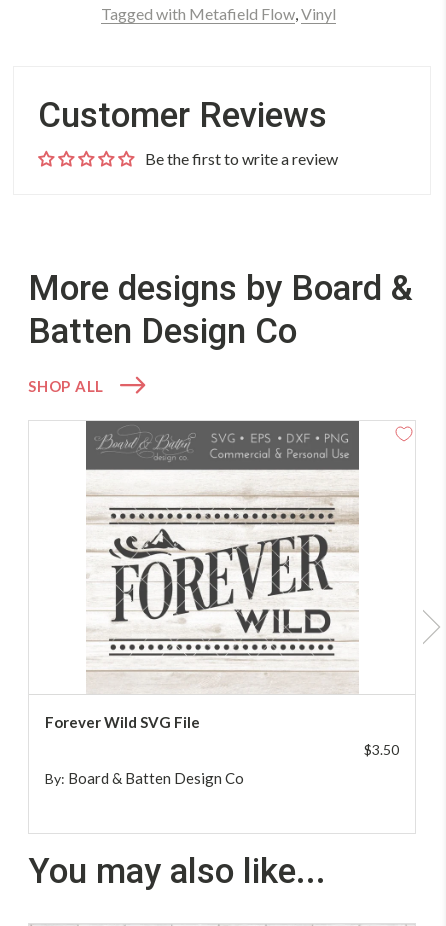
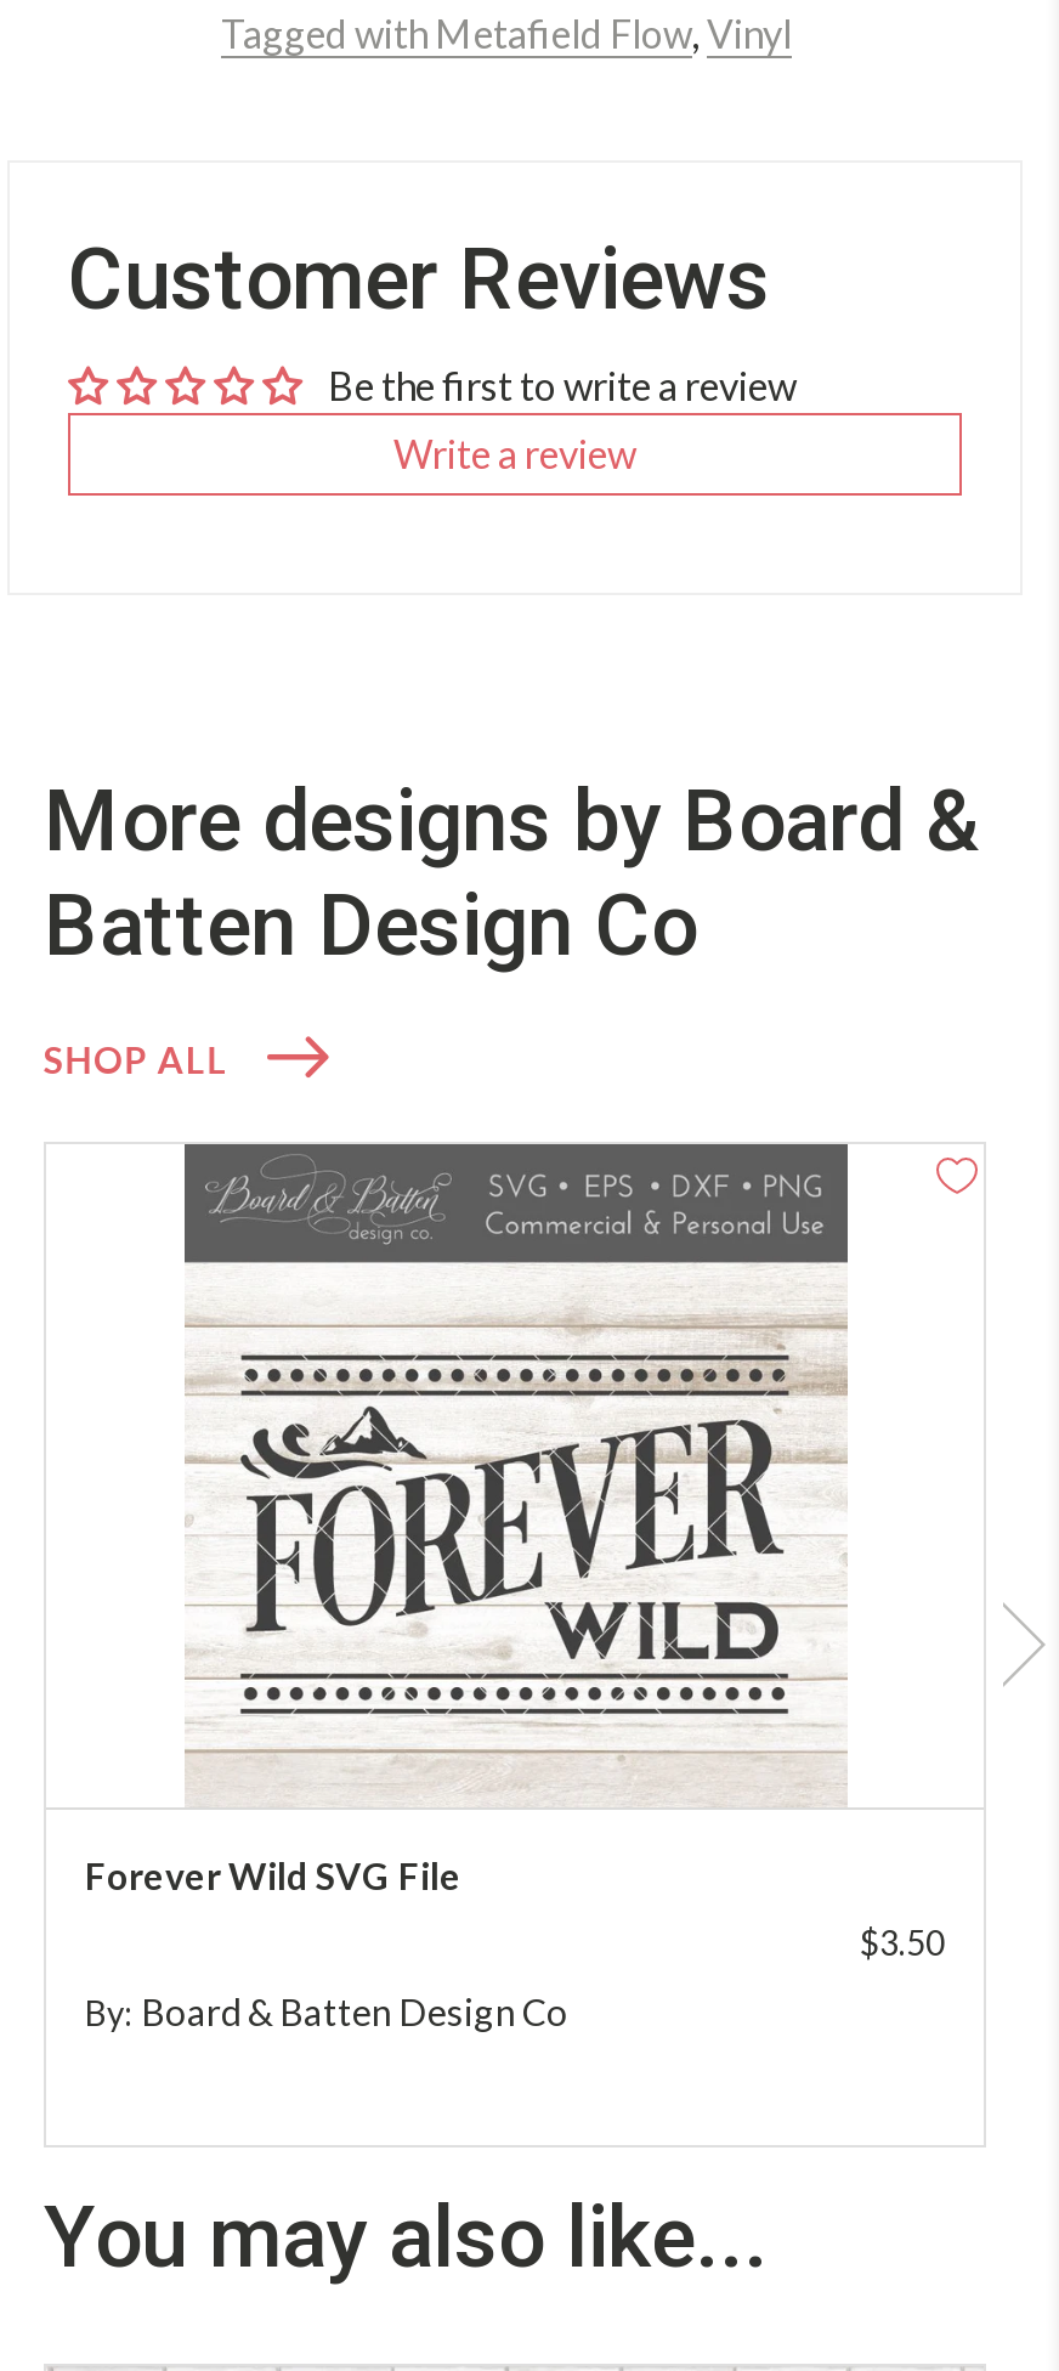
none -> [393,429,636,475] Write a review

